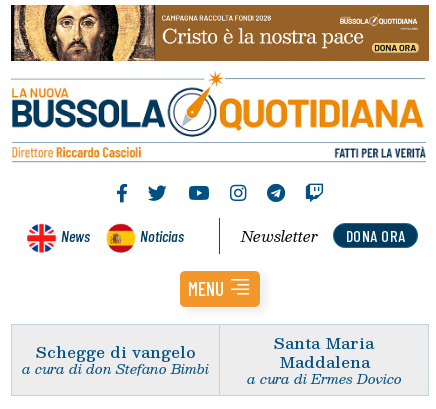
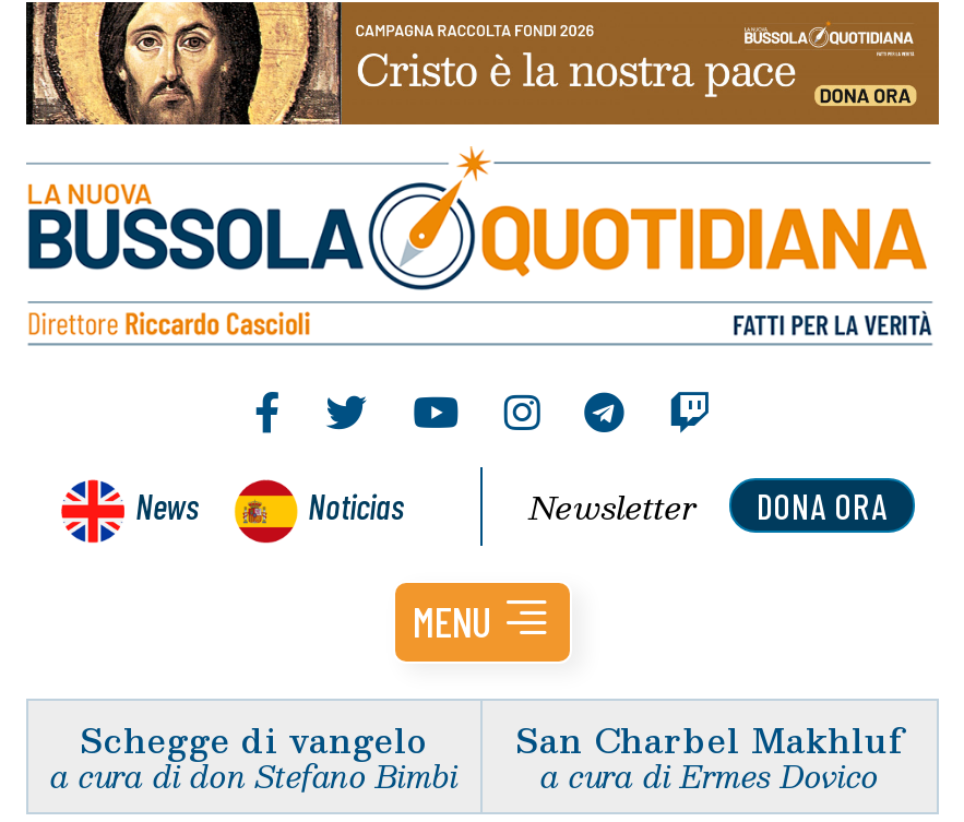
[274,330,374,374] Santa Maria | Maddalena -> [515,711,904,765] San Charbel Makhluf

